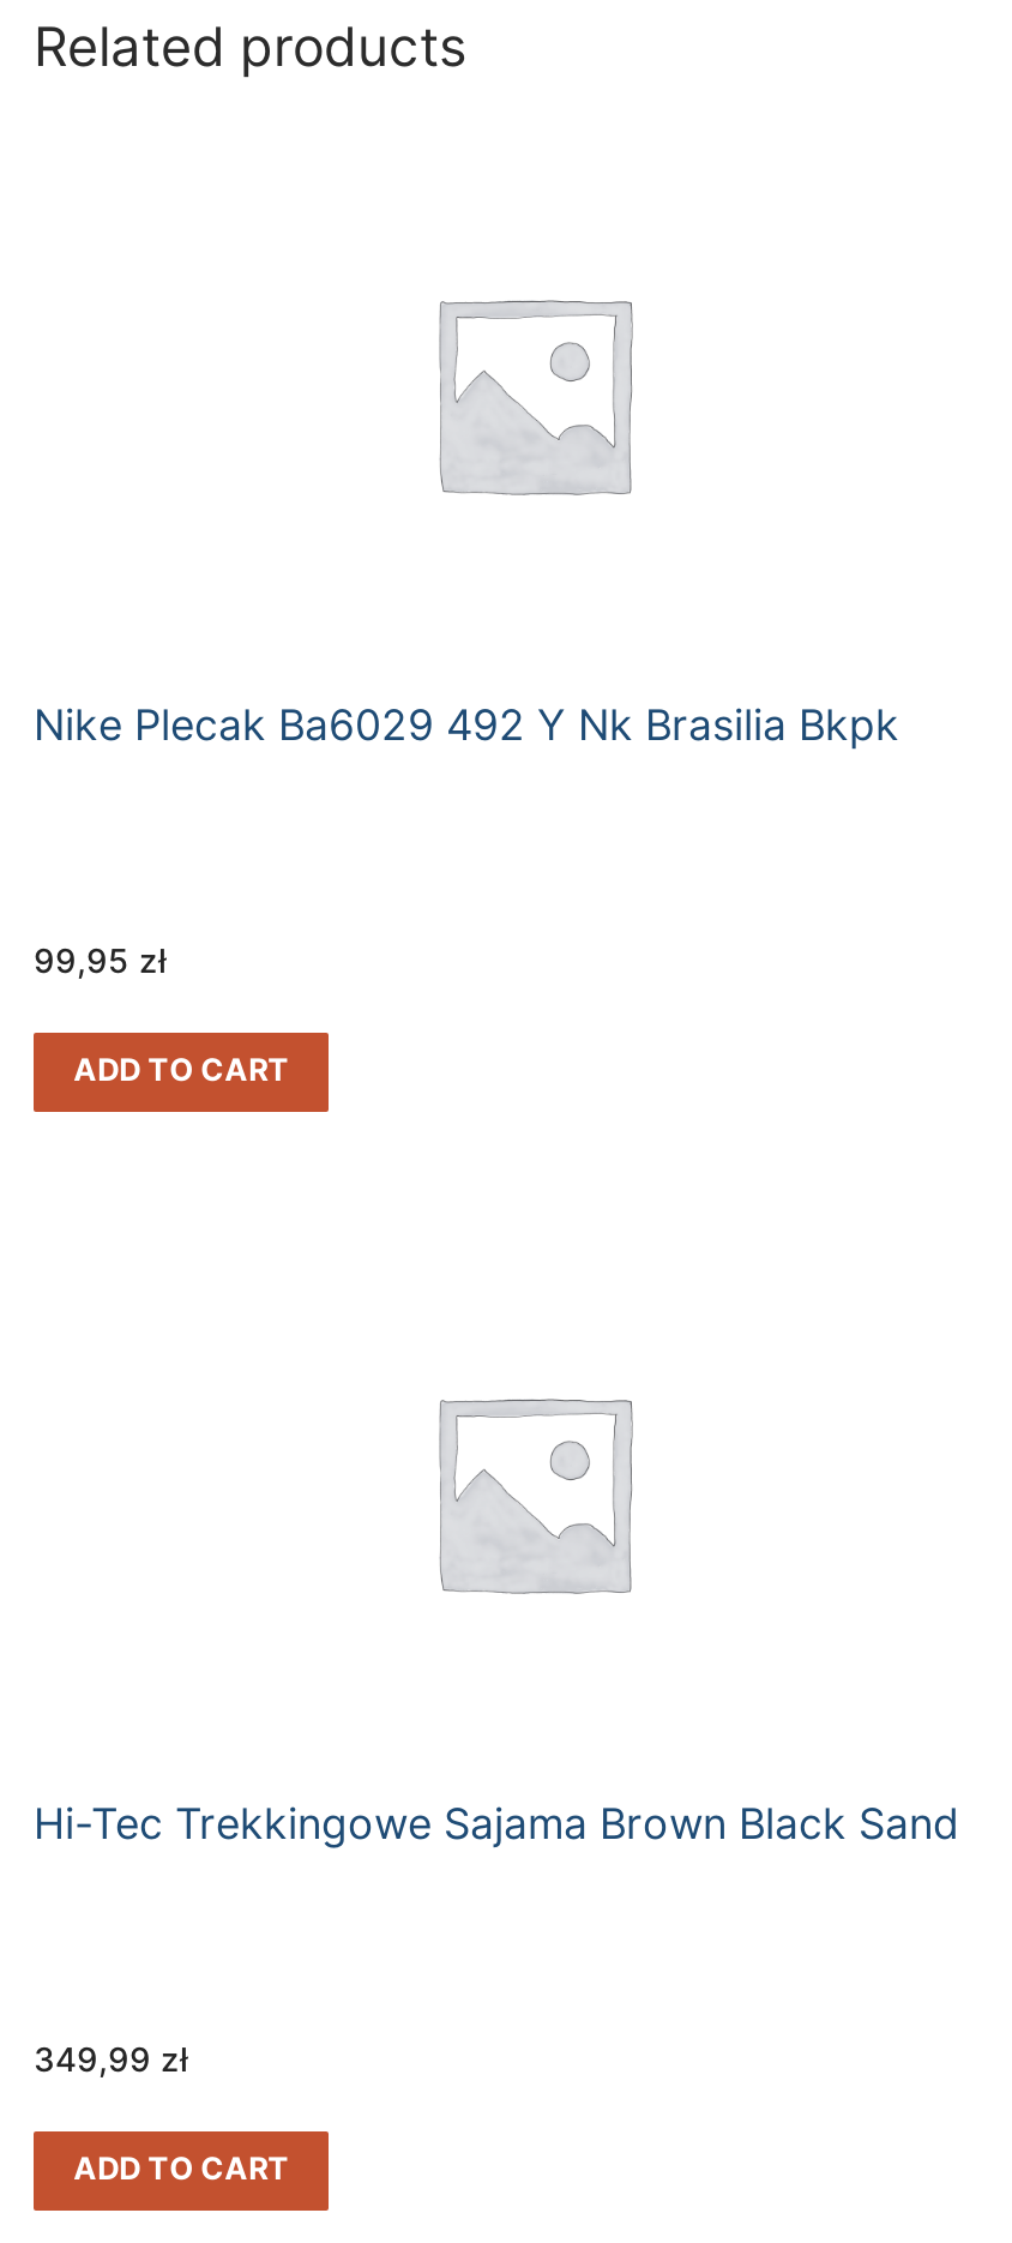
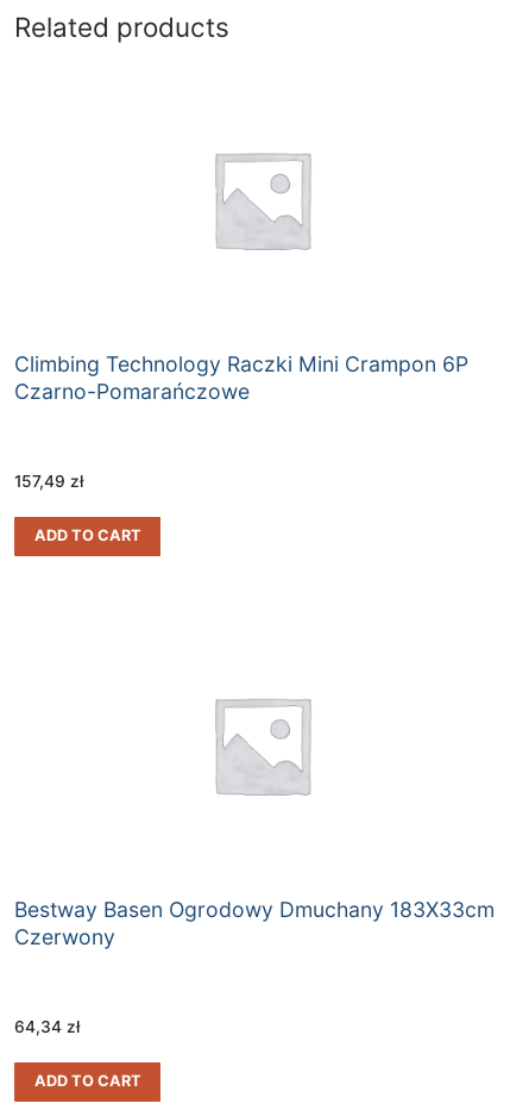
[34,699,899,749] Nike Plecak Ba6029 492 Y Nk Brasilia Bkpk -> [14,351,468,403] Climbing Technology Raczki Mini Crampon 6P | Czarno-Pomarańczowe
[34,941,165,980] 99,95 zł -> [14,472,83,491] 157,49 zł
[34,1797,959,1848] Hi-Tec Trekkingowe Sajama Brown Black Sand -> [14,896,495,949] Bestway Basen Ogrodowy Dmuchany 183X33cm | Czerwony
[34,2040,187,2078] 349,99 zł -> [14,1017,80,1036] 64,34 zł

